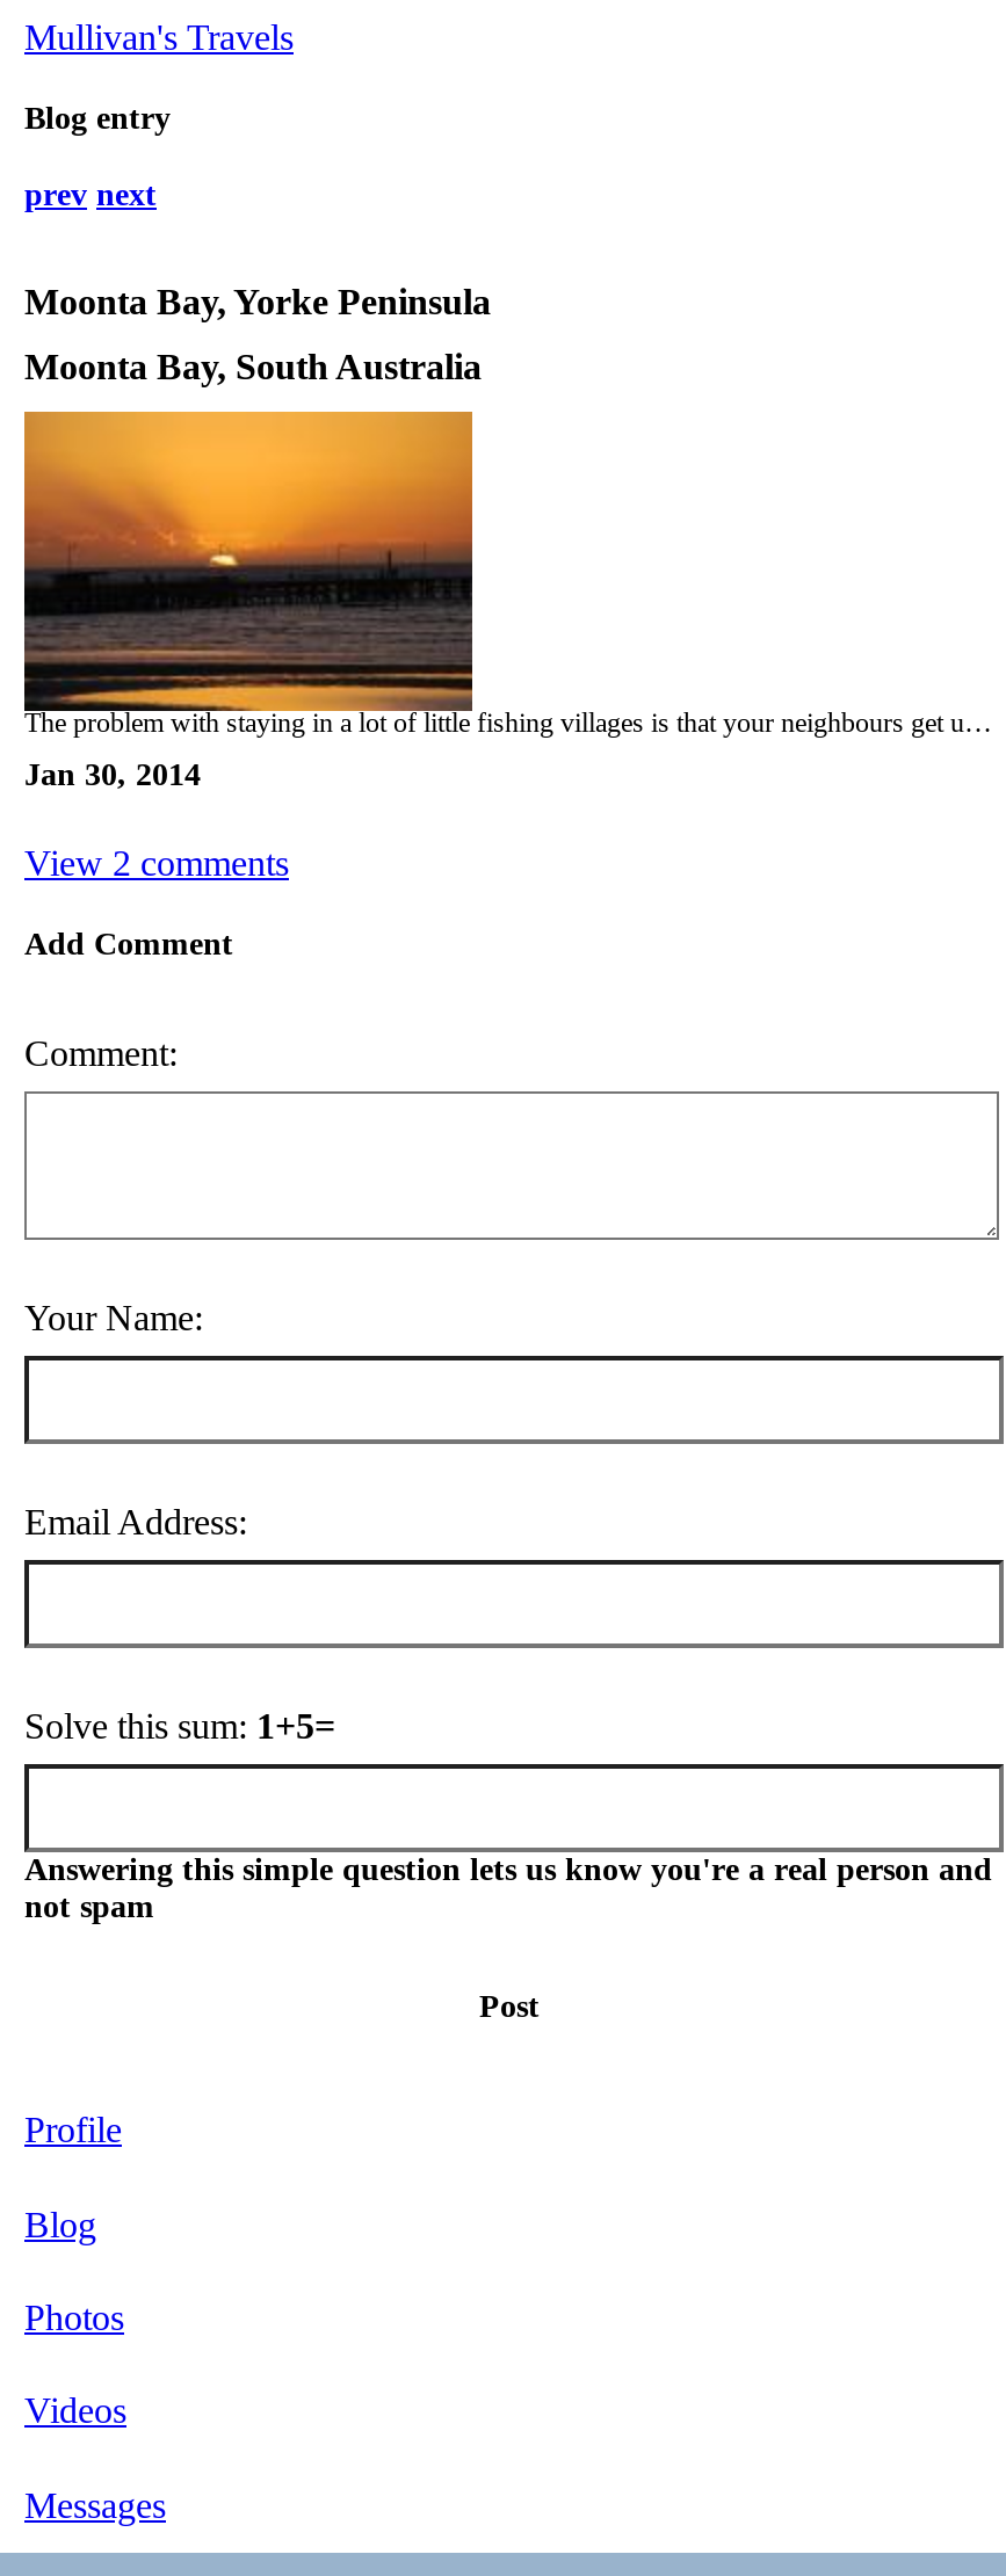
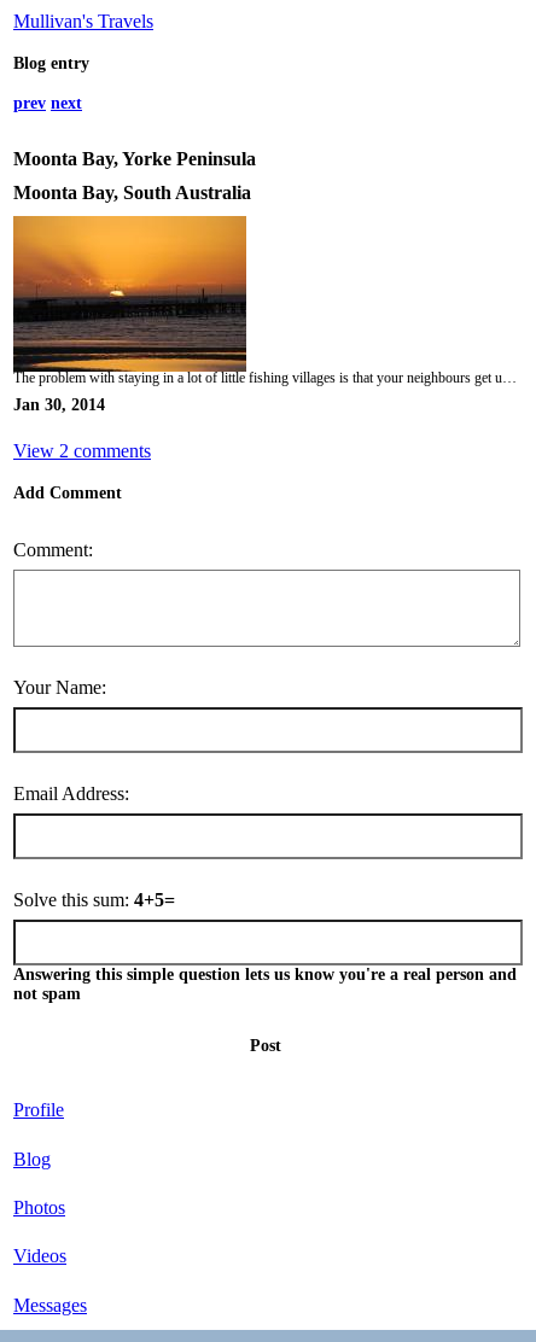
[24,1706,335,1745] Solve this sum: 1+5= -> [13,889,175,910] Solve this sum: 4+5=

